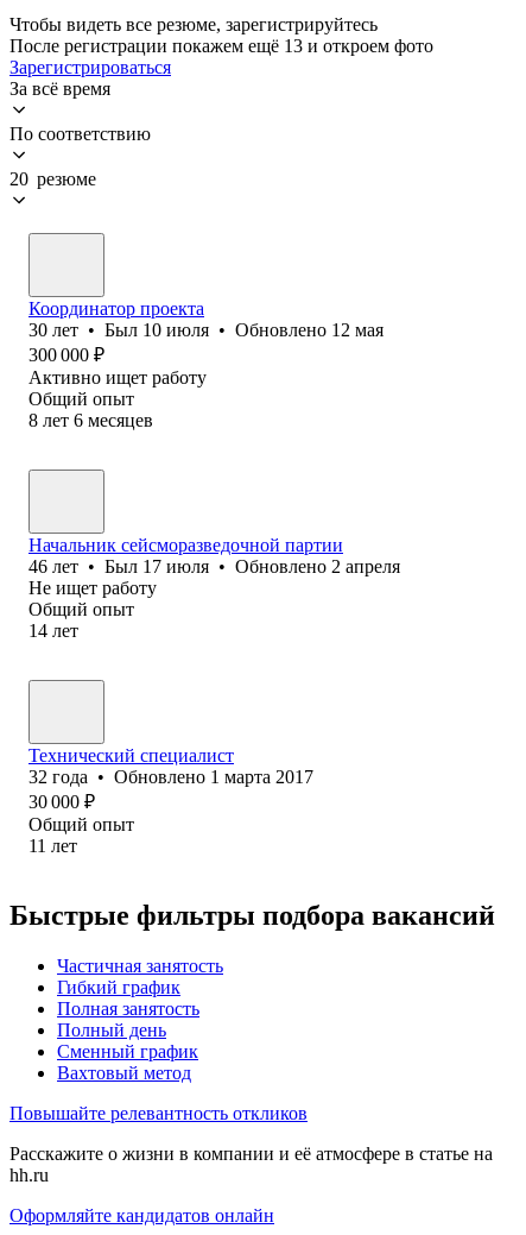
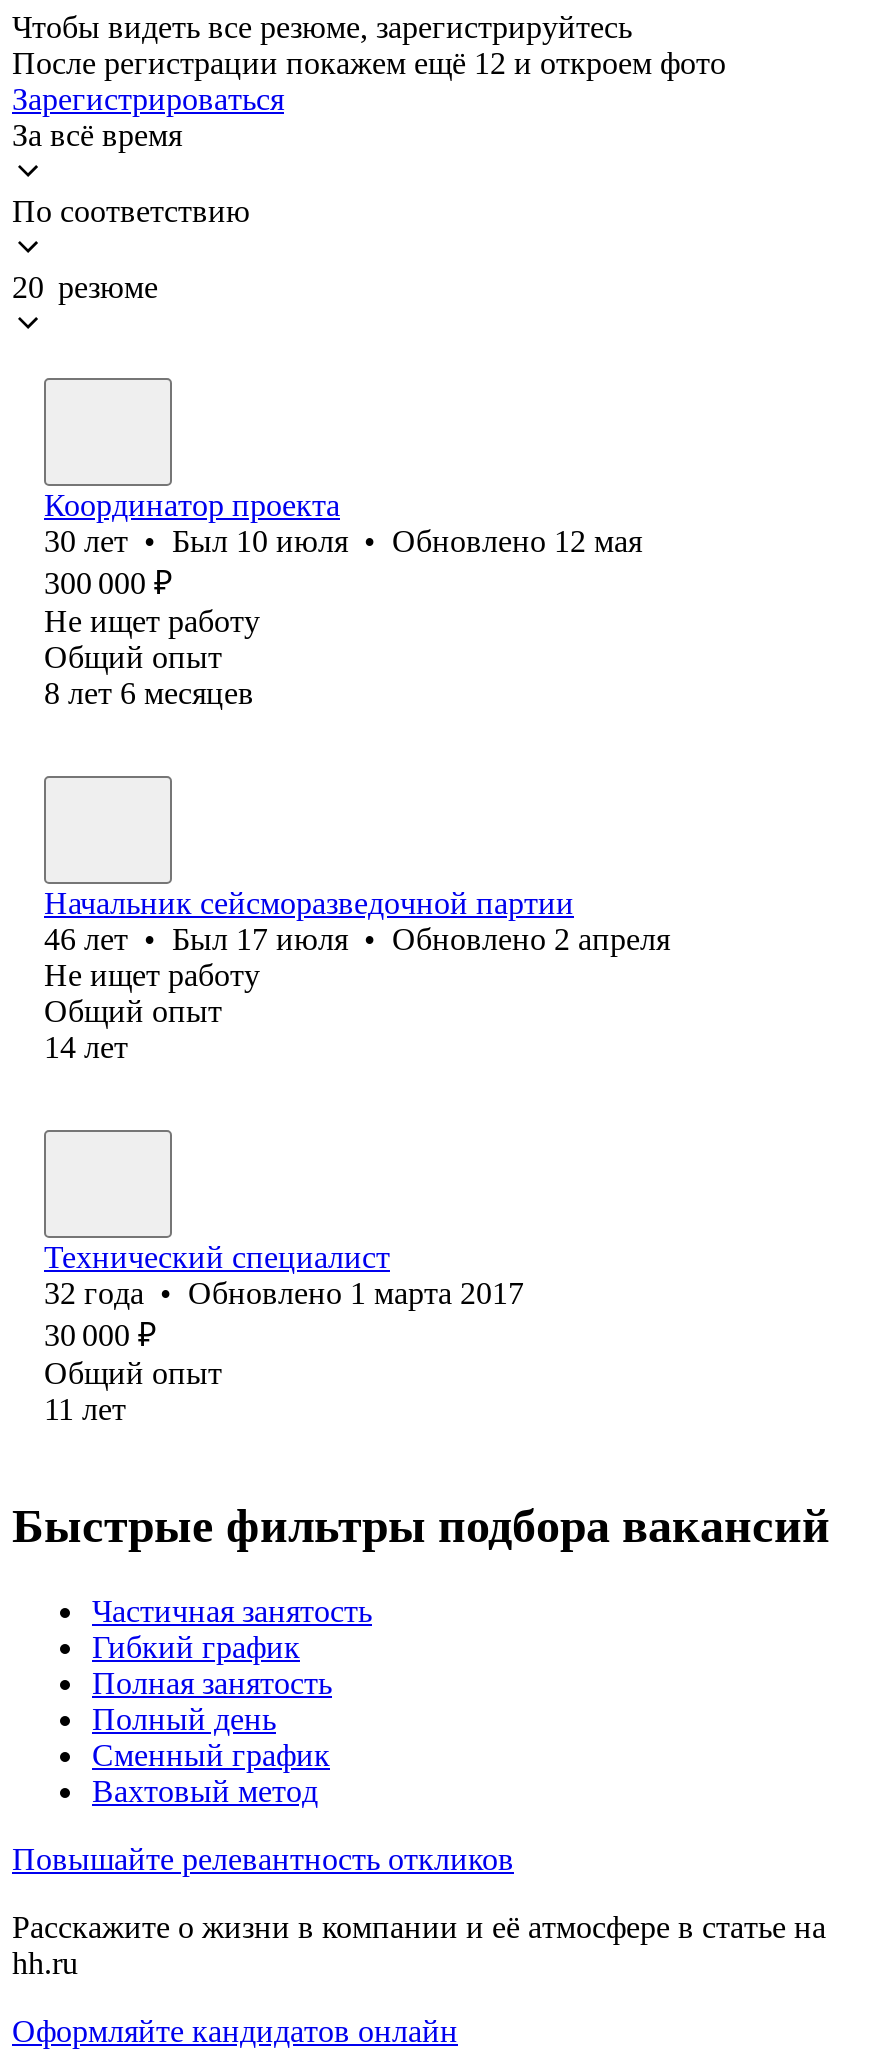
[9,36,433,56] После регистрации покажем ещё 13 и откроем фото -> [12,46,726,80] После регистрации покажем ещё 12 и откроем фото
[28,367,207,387] Активно ищет работу -> [44,604,260,638] Не ищет работу

